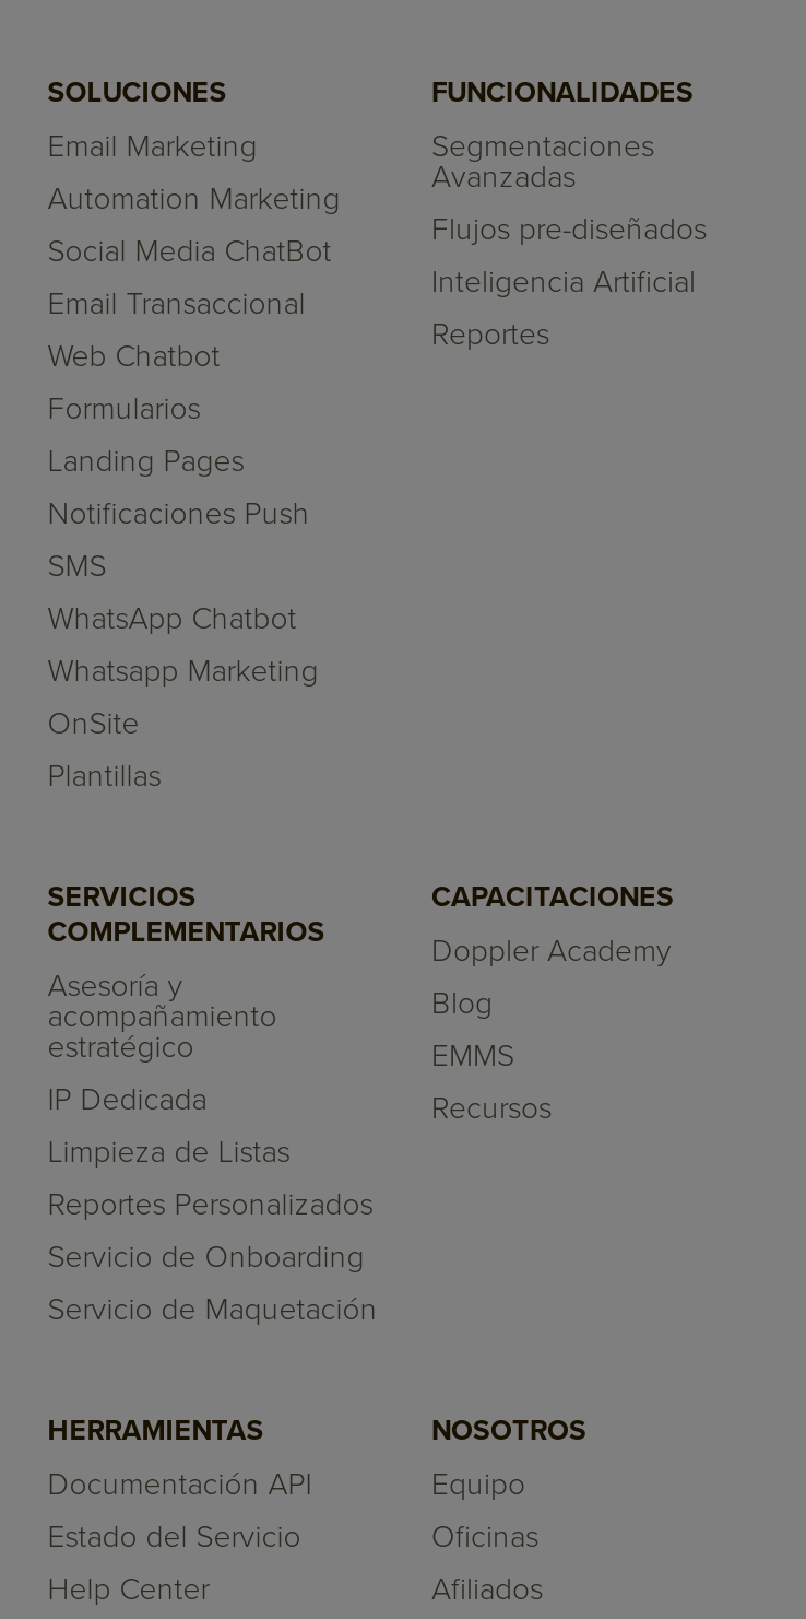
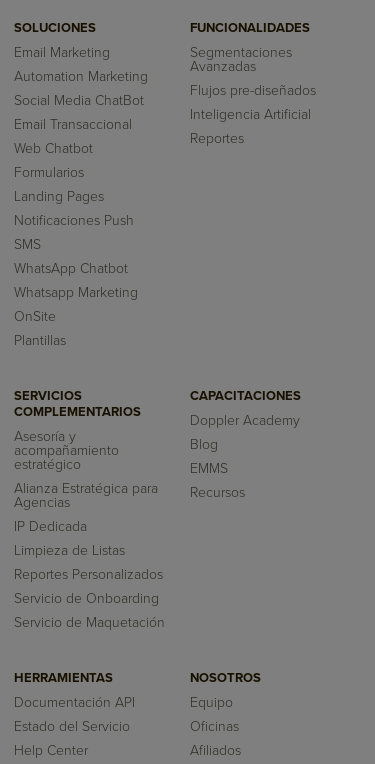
none -> [14,480,158,511] Alianza Estratégica para | Agencias

